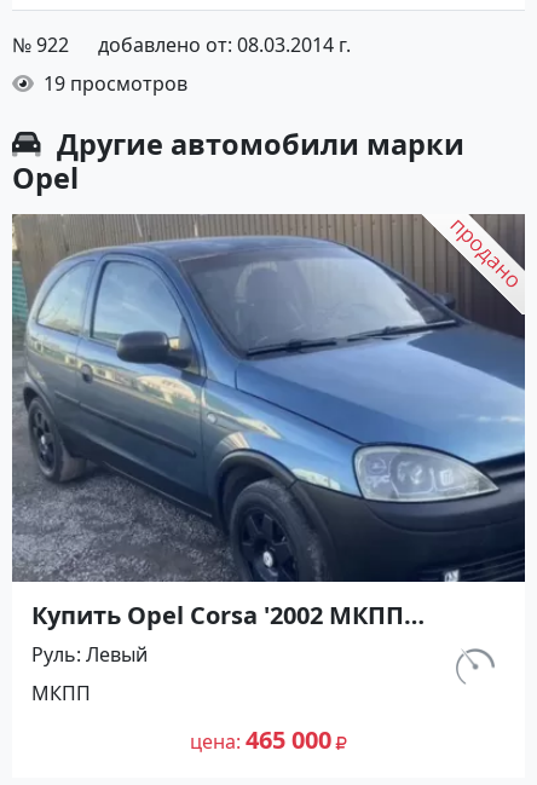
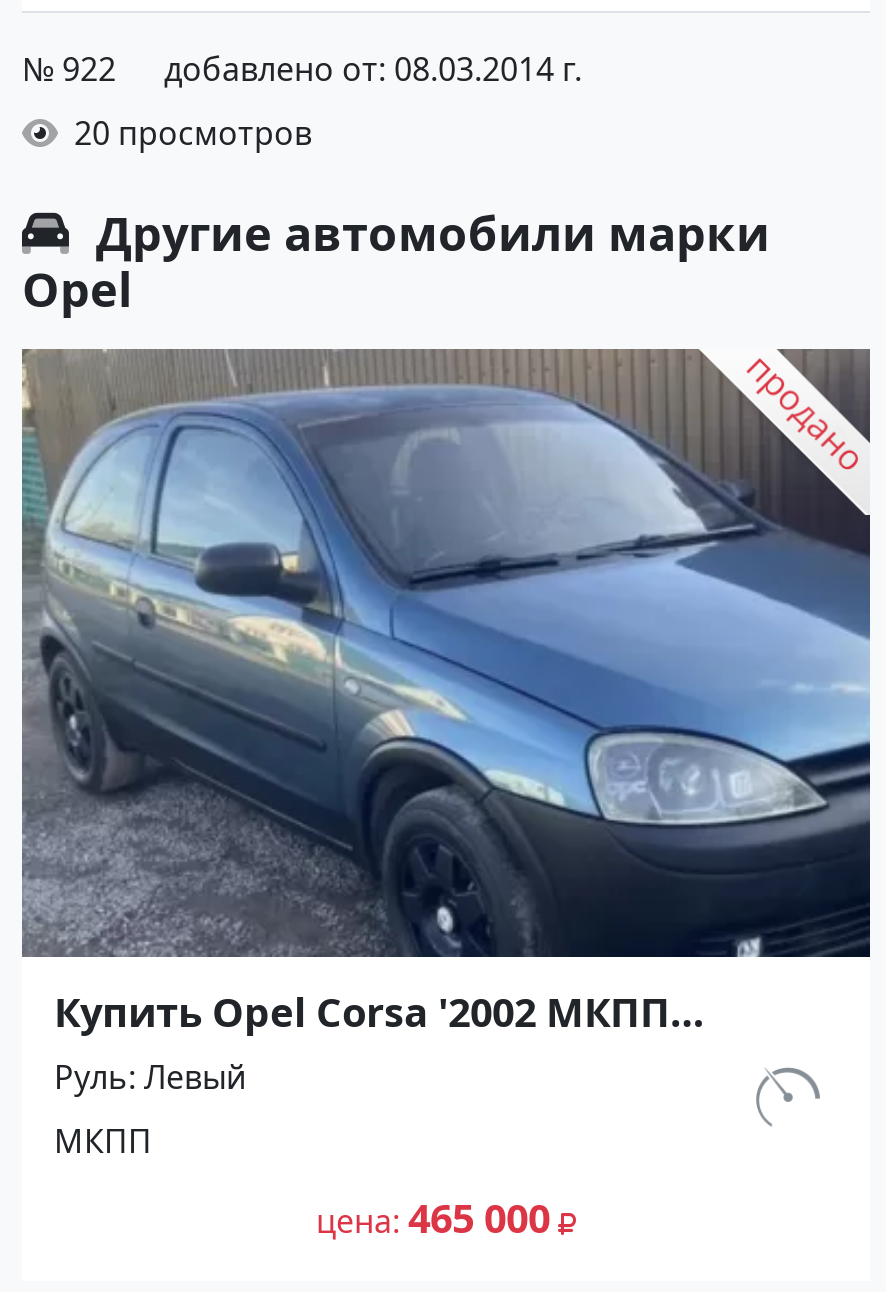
[39,70,187,96] 19 просмотров -> [66,110,312,154] 20 просмотров

